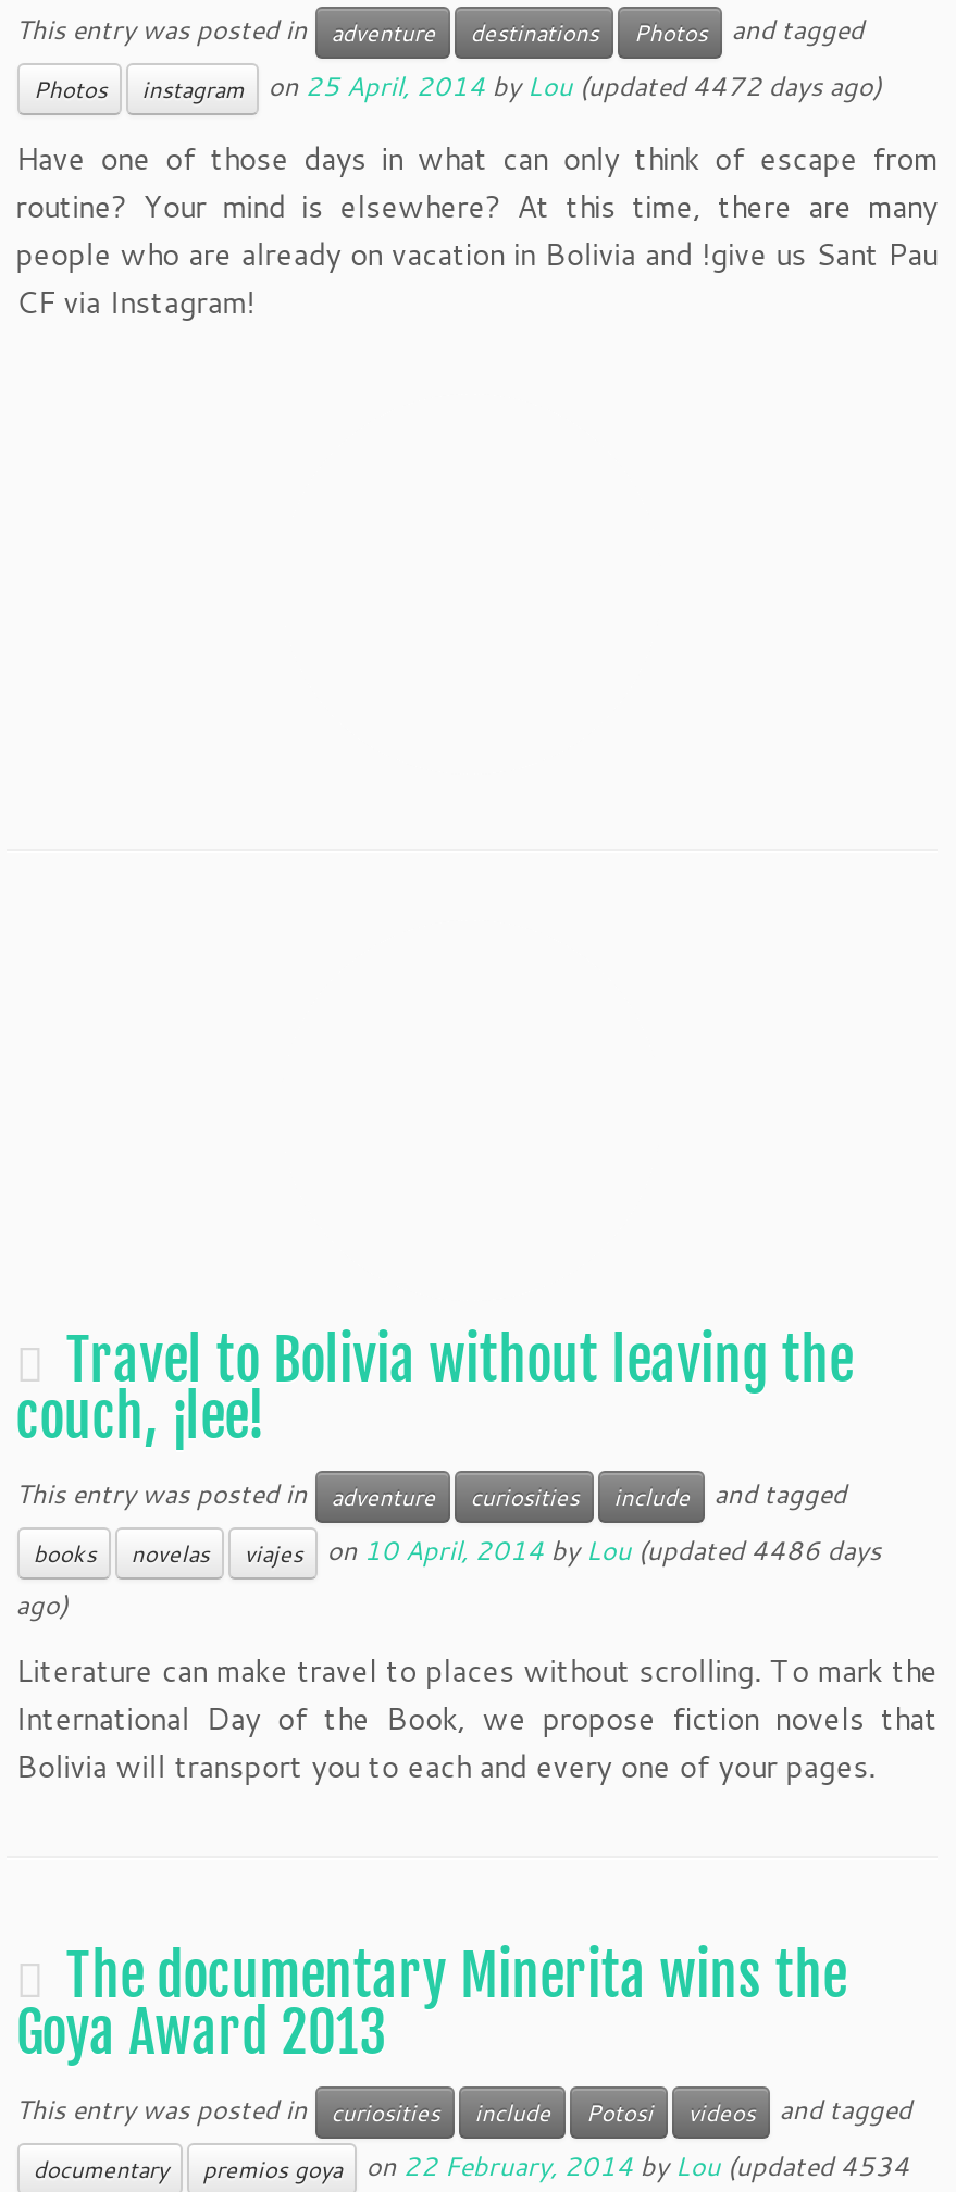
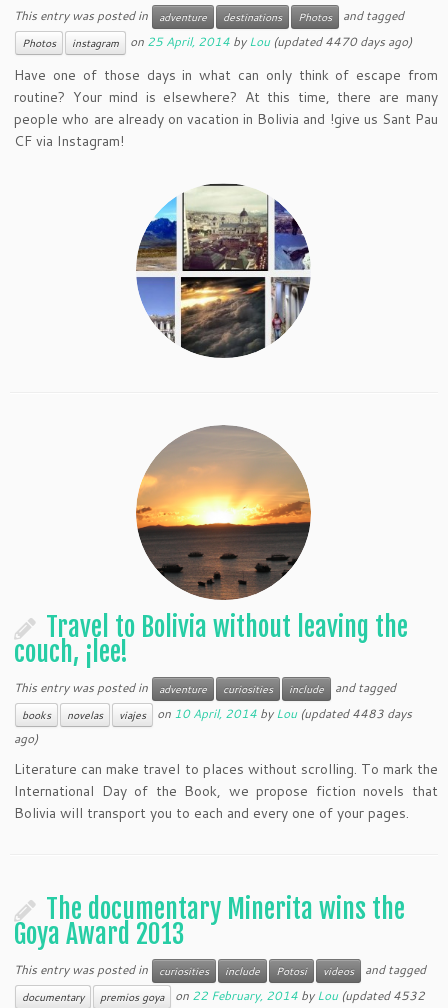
[142,67,882,104] instagram on 25 April, 2014 by Lou (updated 4472 days ago) -> [72,33,412,50] instagram on 25 April, 2014 by Lou (updated 4470 days ago)
none -> [135,183,311,359] [image]
none -> [135,424,312,601] [image]
[244,1531,882,1568] viajes on 10 April, 2014 by Lou (updated 4486 days -> [119,705,412,722] viajes on 10 April, 2014 by Lou (updated 4483 days
[203,2147,910,2184] premios goya on 22 February, 2014 by Lou (updated 4534 -> [100,987,425,1004] premios goya on 22 February, 2014 by Lou (updated 4532

